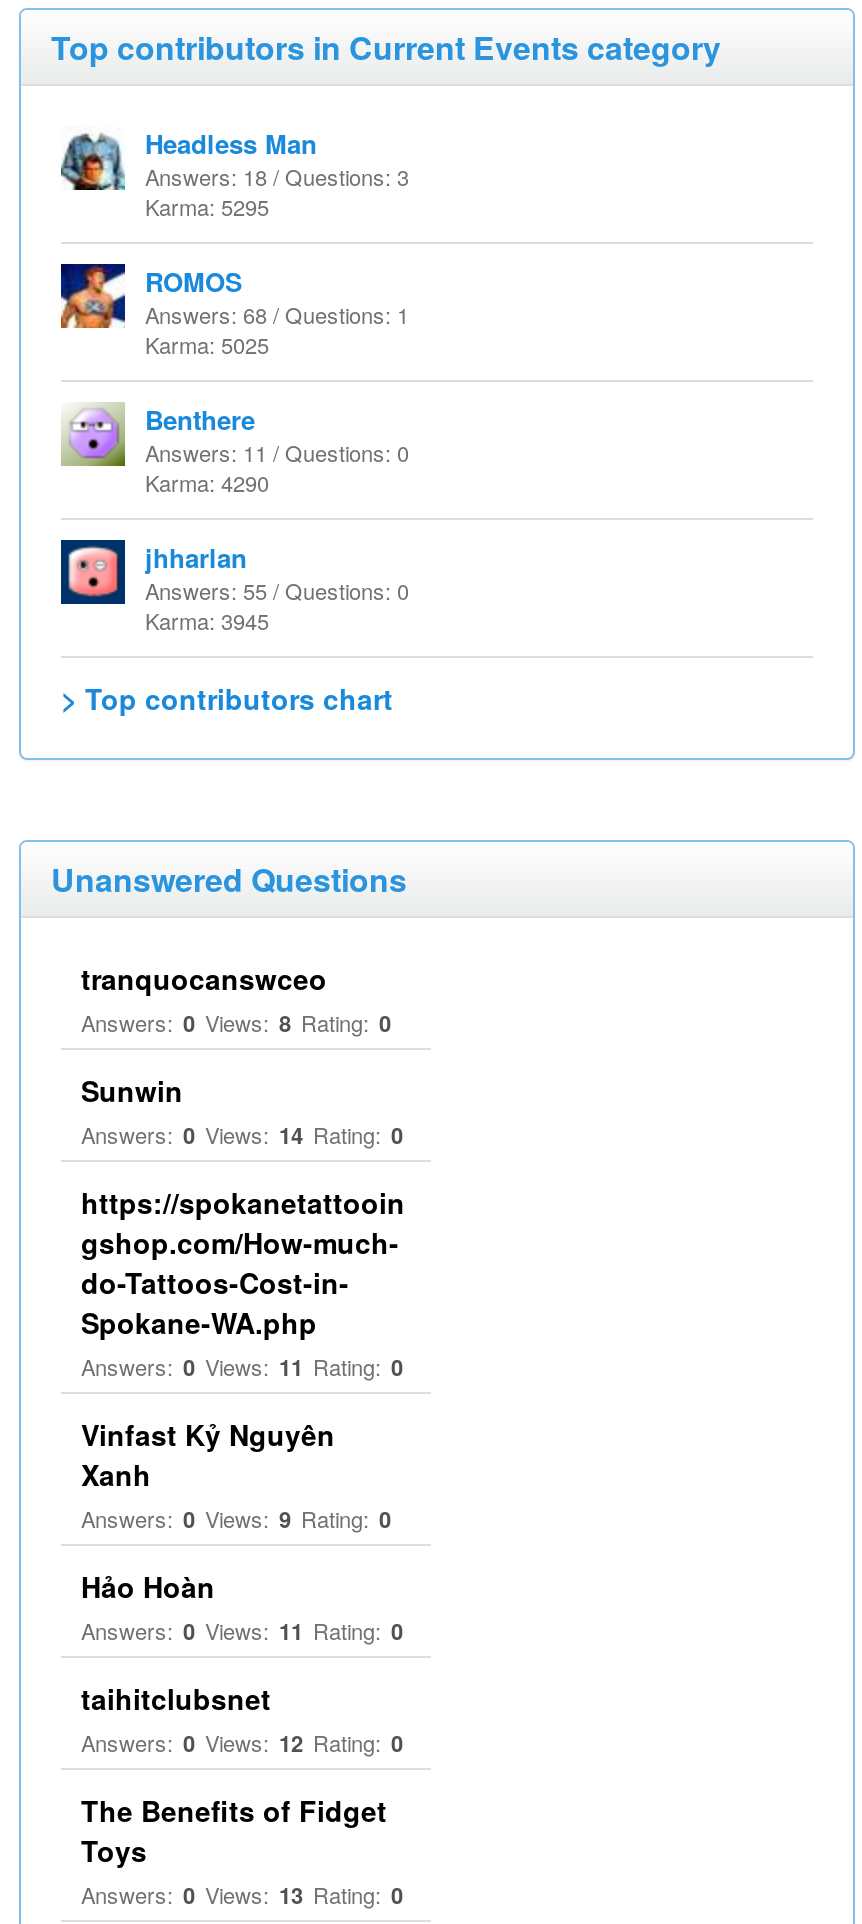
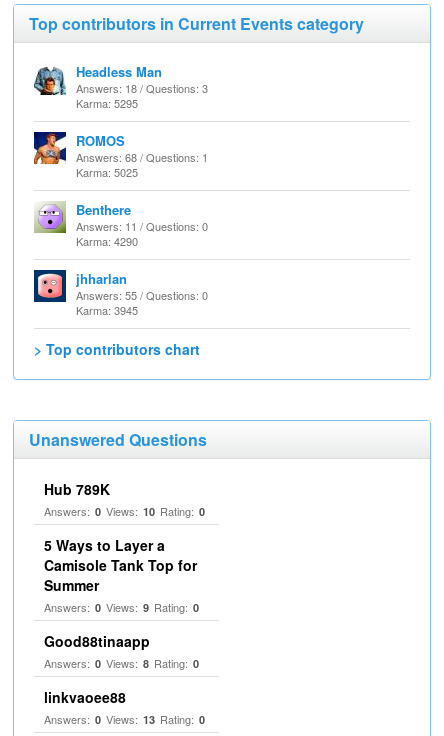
[81,958,405,1494] tranquocanswceo | Sunwin | Answers: 0 Views: 14 Rating: 0 | https://spokanetattooin | gshop.com/How-much- | do-Tattoos-Cost-in- | Spokane-WA.php | Answers: 0 Views: 11 Rating: 0 | Vinfast Kỷ Nguyên | Xanh -> [44,479,205,595] Hub 789K | Answers: 0 Views: 10 Rating: 0 | 5 Ways to Layer a | Camisole Tank Top for | Summer
moved [81,1006,391,1038] -> [44,655,199,671]: Answers: 0 Views: 8 Rating: 0
[81,1566,403,1870] Hảo Hoàn | Answers: 0 Views: 11 Rating: 0 | taihitclubsnet | Answers: 0 Views: 12 Rating: 0 | The Benefits of Fidget | Toys -> [44,631,150,707] Good88tinaapp | linkvaoee88

